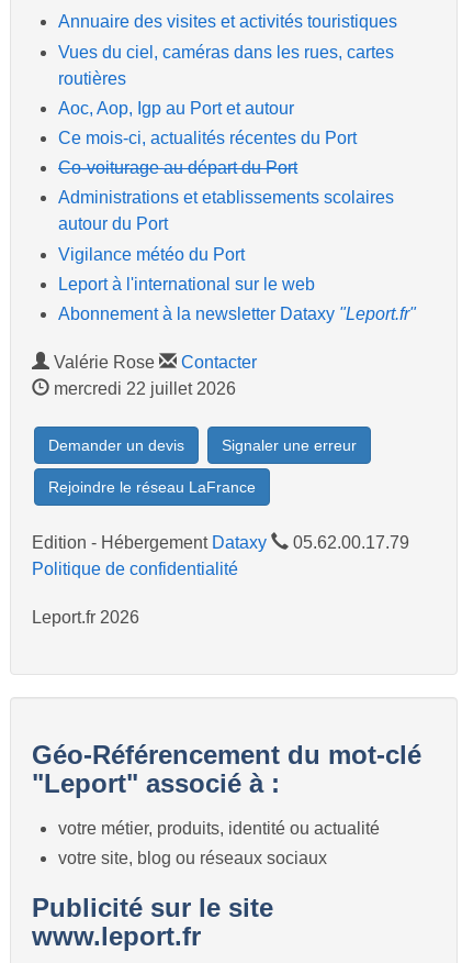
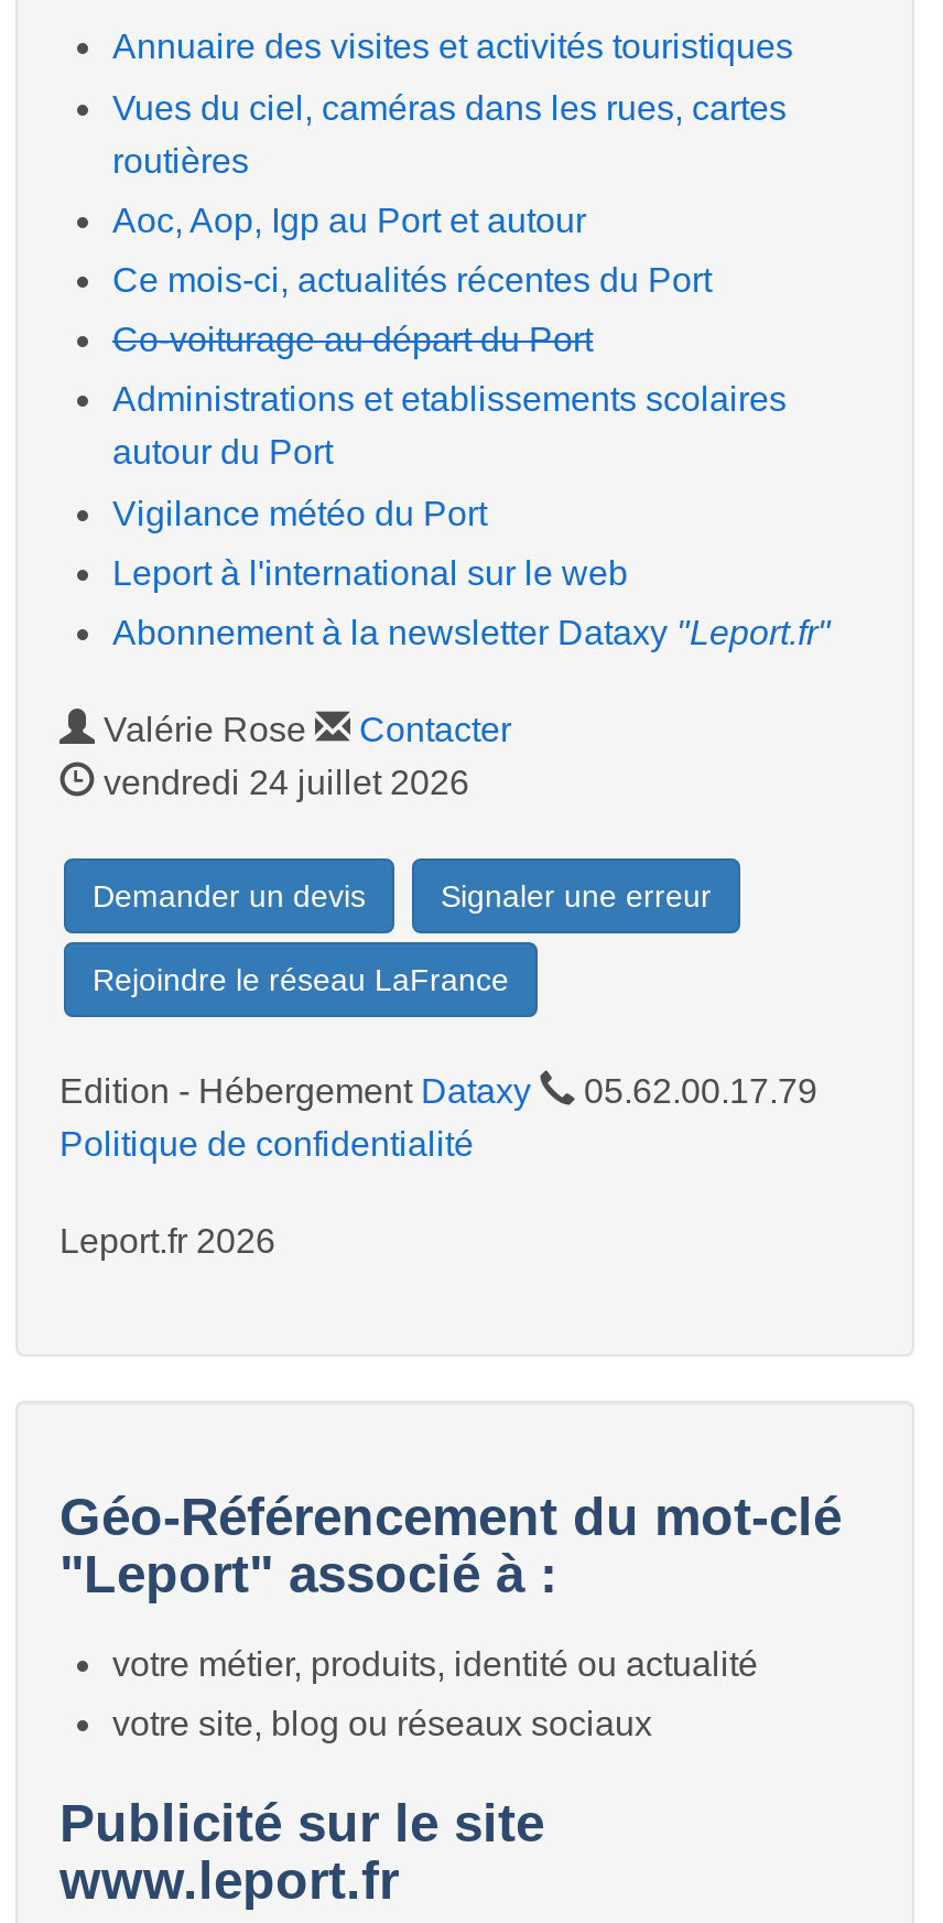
[49,379,236,398] mercredi 22 juillet 2026 -> [95,763,469,801] vendredi 24 juillet 2026

